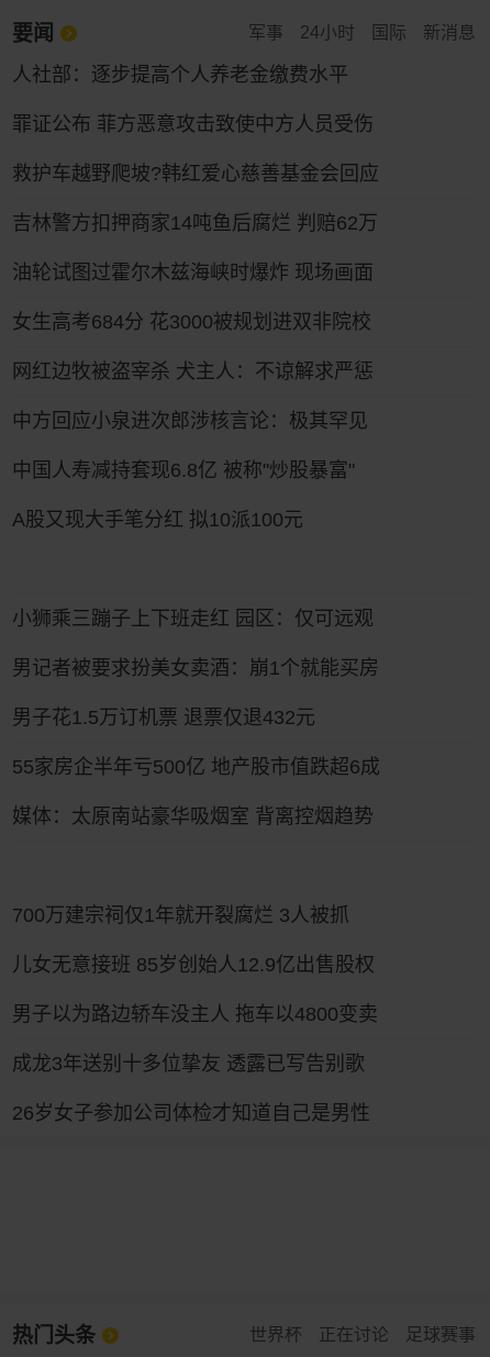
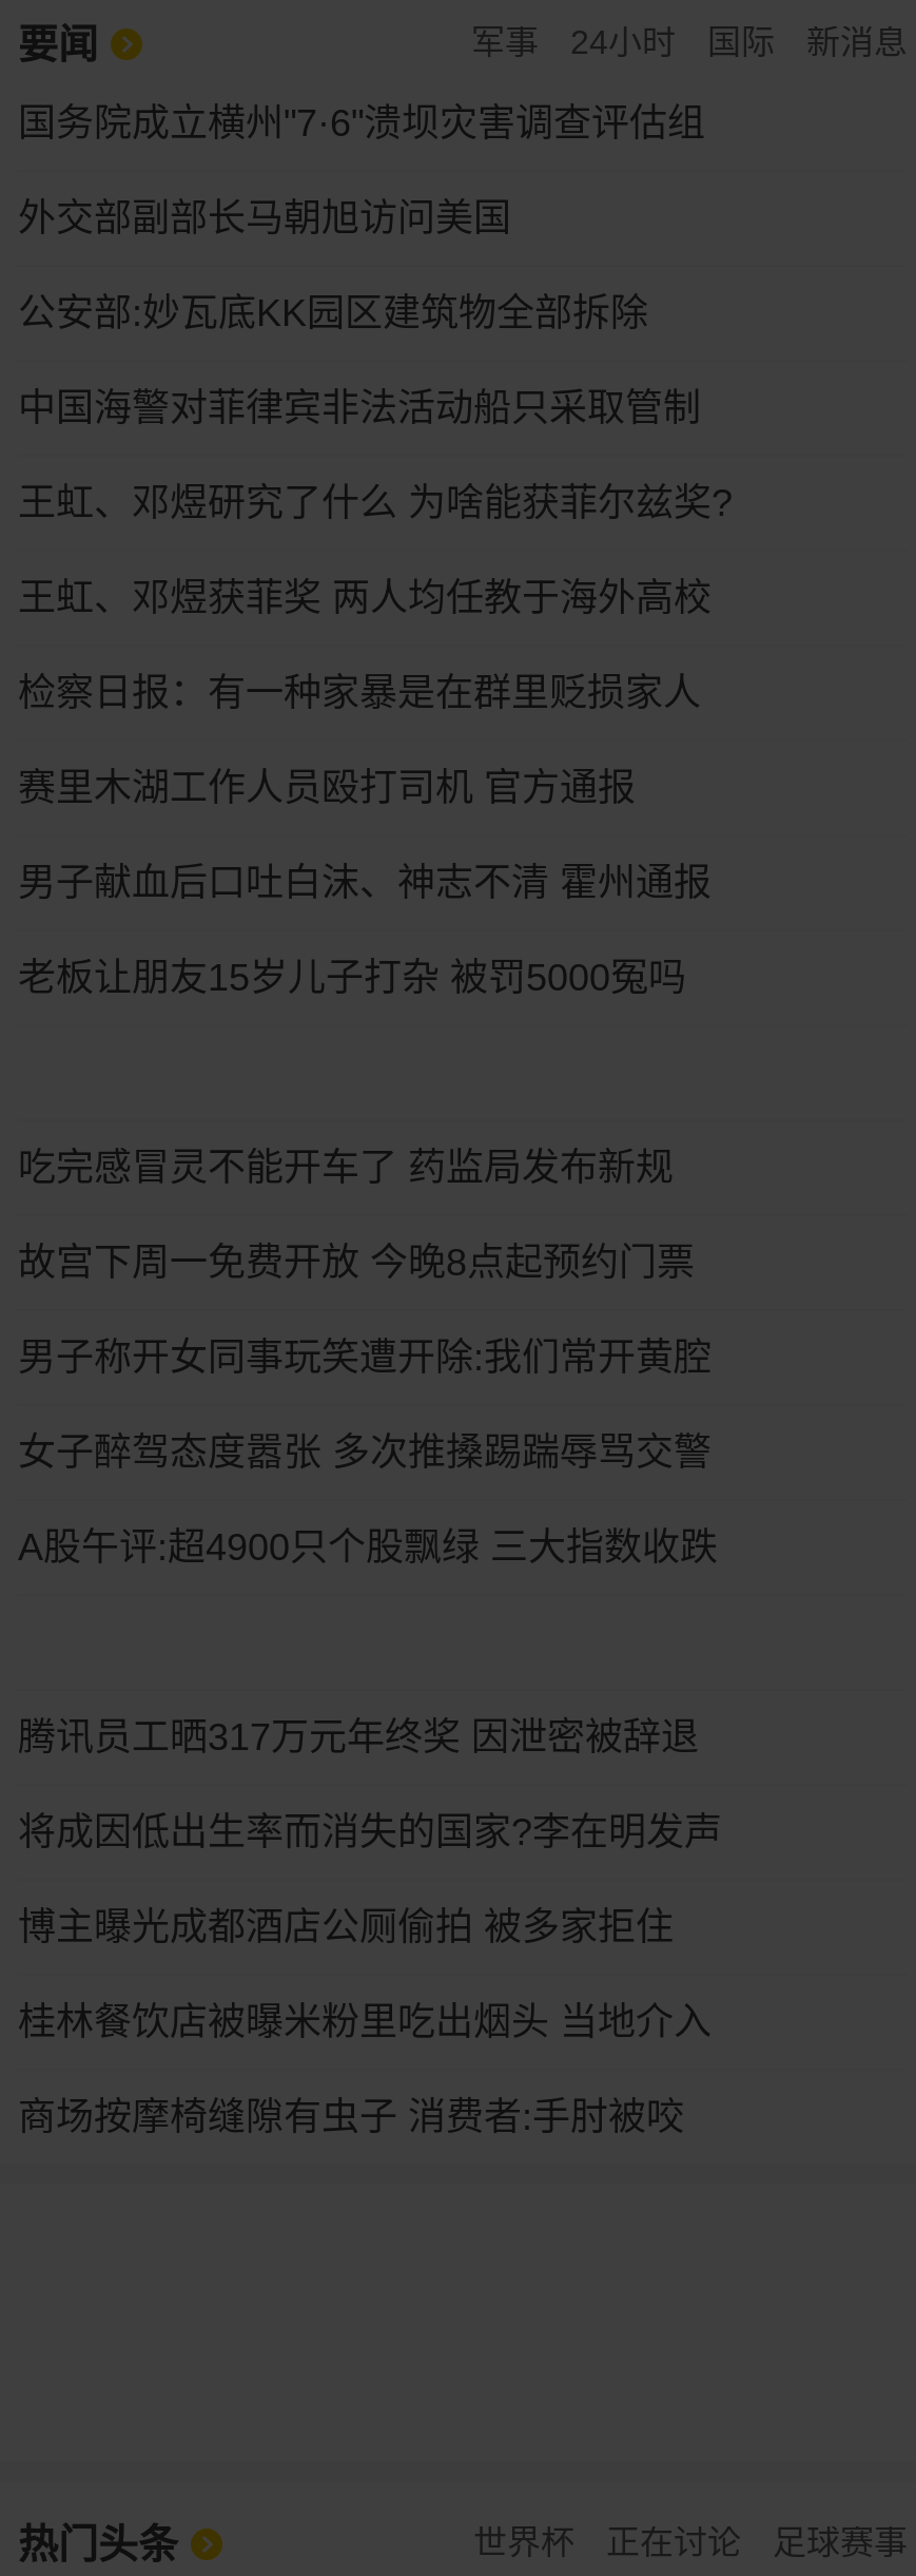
[12,64,348,86] 人社部：逐步提高个人养老金缴费水平 -> [18,102,705,145] 国务院成立横州"7·6"溃坝灾害调查评估组
[12,113,374,135] 罪证公布 菲方恶意攻击致使中方人员受伤 -> [18,197,511,239] 外交部副部长马朝旭访问美国
[12,163,379,185] 救护车越野爬坡?韩红爱心慈善基金会回应 -> [18,292,648,334] 公安部:妙瓦底KK园区建筑物全部拆除
[12,212,378,234] 吉林警方扣押商家14吨鱼后腐烂 判赔62万 -> [18,387,701,429] 中国海警对菲律宾非法活动船只采取管制
[12,262,374,283] 油轮试图过霍尔木兹海峡时爆炸 现场画面 -> [18,482,733,524] 王虹、邓煜研究了什么 为啥能获菲尔兹奖?
[12,311,371,333] 女生高考684分 花3000被规划进双非院校 -> [18,577,712,619] 王虹、邓煜获菲奖 两人均任教于海外高校
[12,360,374,382] 网红边牧被盗宰杀 犬主人：不谅解求严惩 -> [18,672,701,714] 检察日报：有一种家暴是在群里贬损家人
[12,410,368,432] 中方回应小泉进次郎涉核言论：极其罕见 -> [18,767,636,809] 赛里木湖工作人员殴打司机 官方通报
[12,459,355,481] 中国人寿减持套现6.8亿 被称"炒股暴富" -> [18,862,712,904] 男子献血后口吐白沫、神志不清 霍州通报
[12,509,303,531] A股又现大手笔分红 拟10派100元 -> [18,957,686,999] 老板让朋友15岁儿子打杂 被罚5000冤吗
[12,608,374,630] 小狮乘三蹦子上下班走红 园区：仅可远观 -> [18,1147,674,1189] 吃完感冒灵不能开车了 药监局发布新规
[12,657,379,679] 男记者被要求扮美女卖酒：崩1个就能买房 -> [18,1242,695,1284] 故宫下周一免费开放 今晚8点起预约门票
[12,707,315,728] 男子花1.5万订机票 退票仅退432元 -> [18,1337,712,1379] 男子称开女同事玩笑遭开除:我们常开黄腔
[12,756,380,778] 55家房企半年亏500亿 地产股市值跌超6成 -> [18,1431,712,1474] 女子醉驾态度嚣张 多次推搡踢踹辱骂交警
[12,805,374,827] 媒体：太原南站豪华吸烟室 背离控烟趋势 -> [18,1526,718,1569] A股午评:超4900只个股飘绿 三大指数收跌
[12,904,349,926] 700万建宗祠仅1年就开裂腐烂 3人被抓 -> [18,1716,699,1758] 腾讯员工晒317万元年终奖 因泄密被辞退
[12,954,375,976] 儿女无意接班 85岁创始人12.9亿出售股权 -> [18,1811,722,1853] 将成因低出生率而消失的国家?李在明发声
[12,1003,378,1025] 男子以为路边轿车没主人 拖车以4800变卖 -> [18,1906,674,1948] 博主曝光成都酒店公厕偷拍 被多家拒住
[12,1053,365,1075] 成龙3年送别十多位挚友 透露已写告别歌 -> [18,2001,712,2043] 桂林餐饮店被曝米粉里吃出烟头 当地介入
[12,1102,370,1124] 26岁女子参加公司体检才知道自己是男性 -> [18,2096,684,2138] 商场按摩椅缝隙有虫子 消费者:手肘被咬

